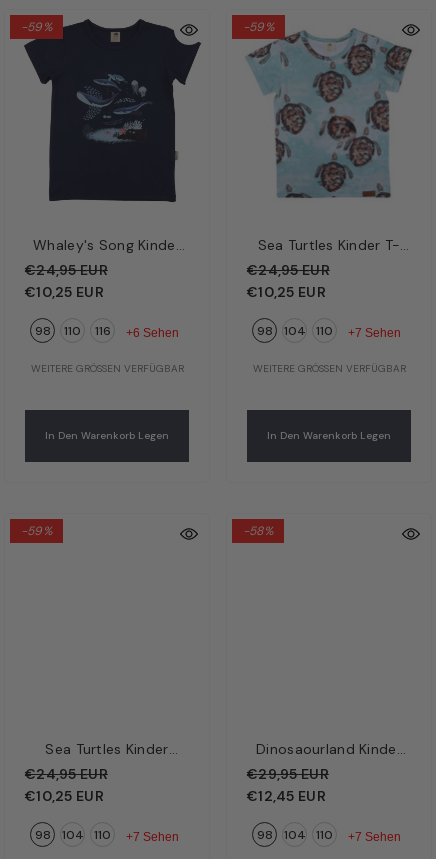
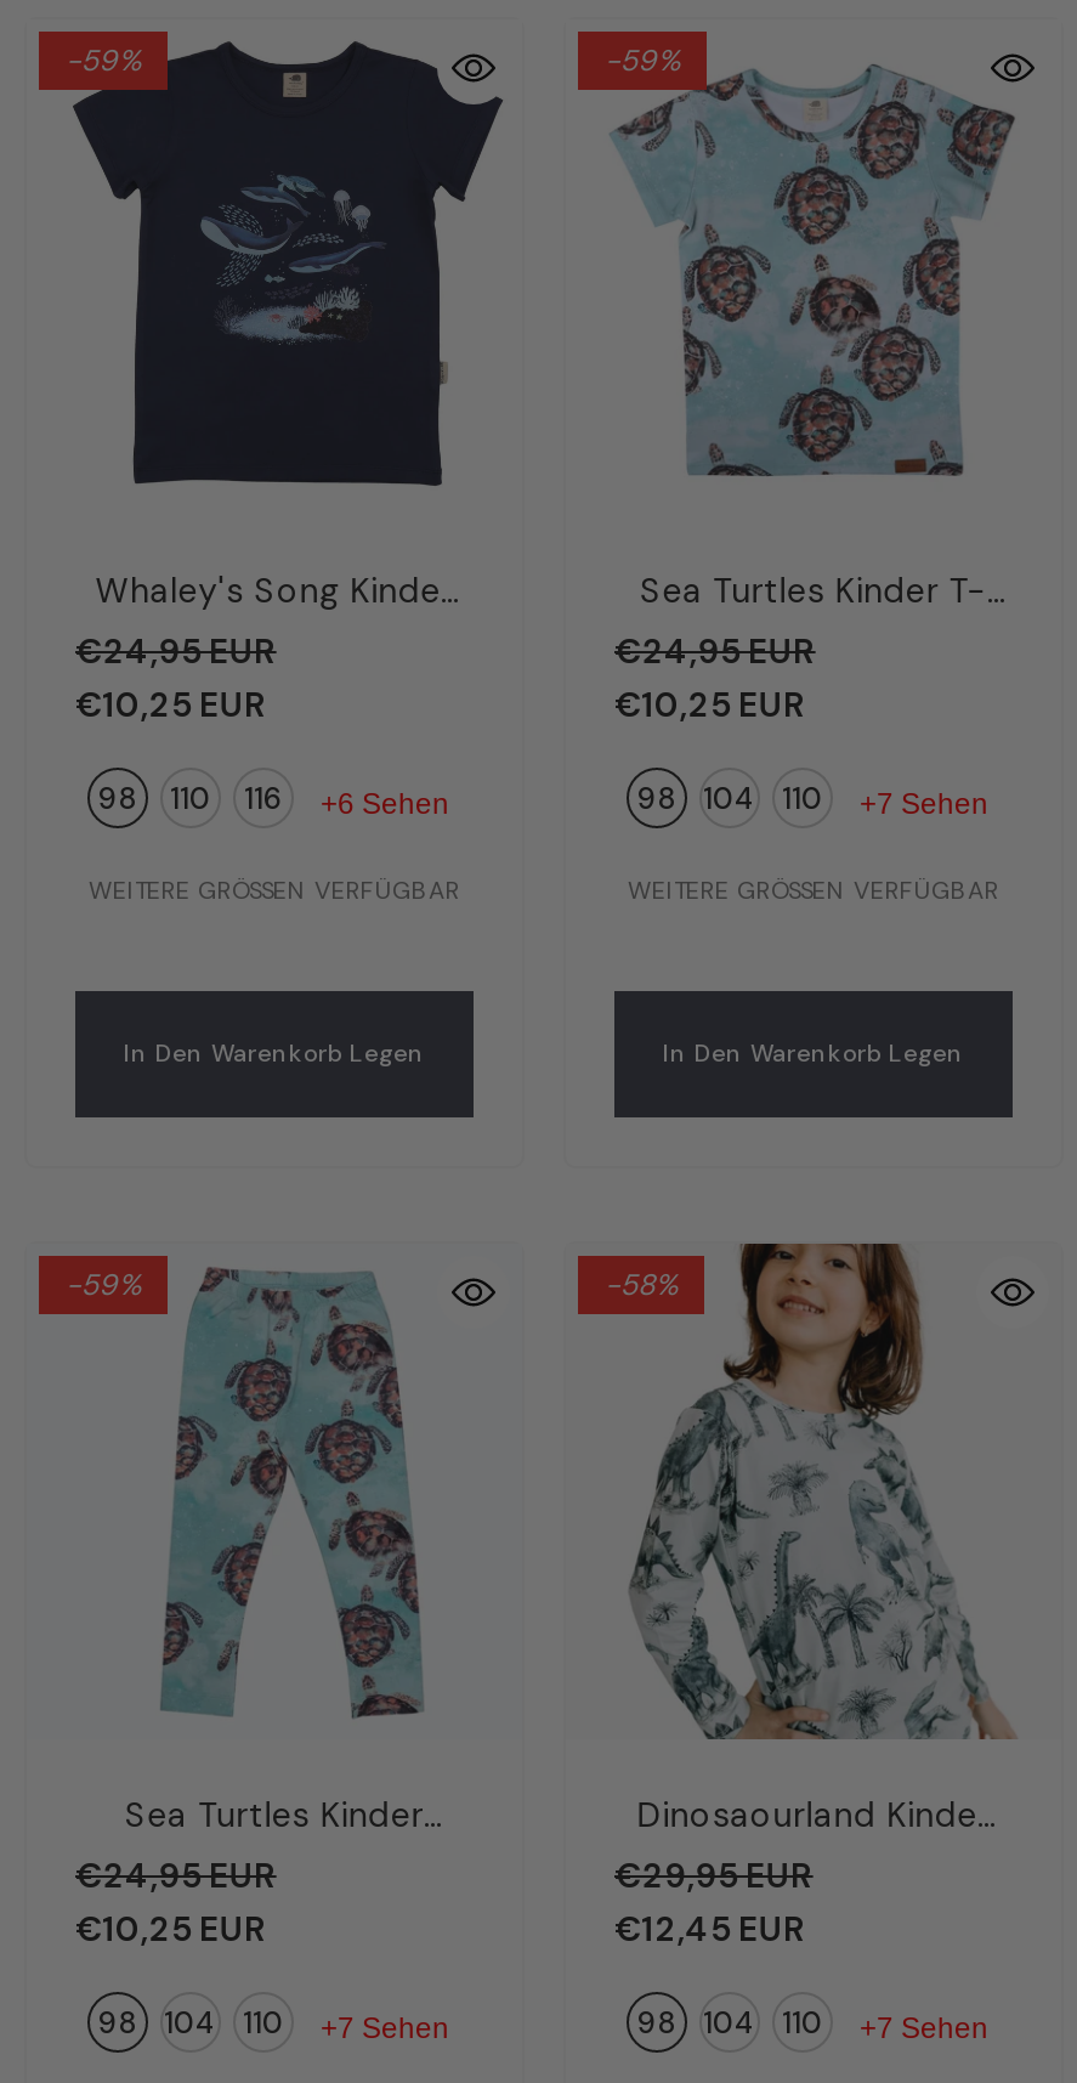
none -> [627,1241,1018,1742] [image]
none -> [158,1266,425,1720] [image]

